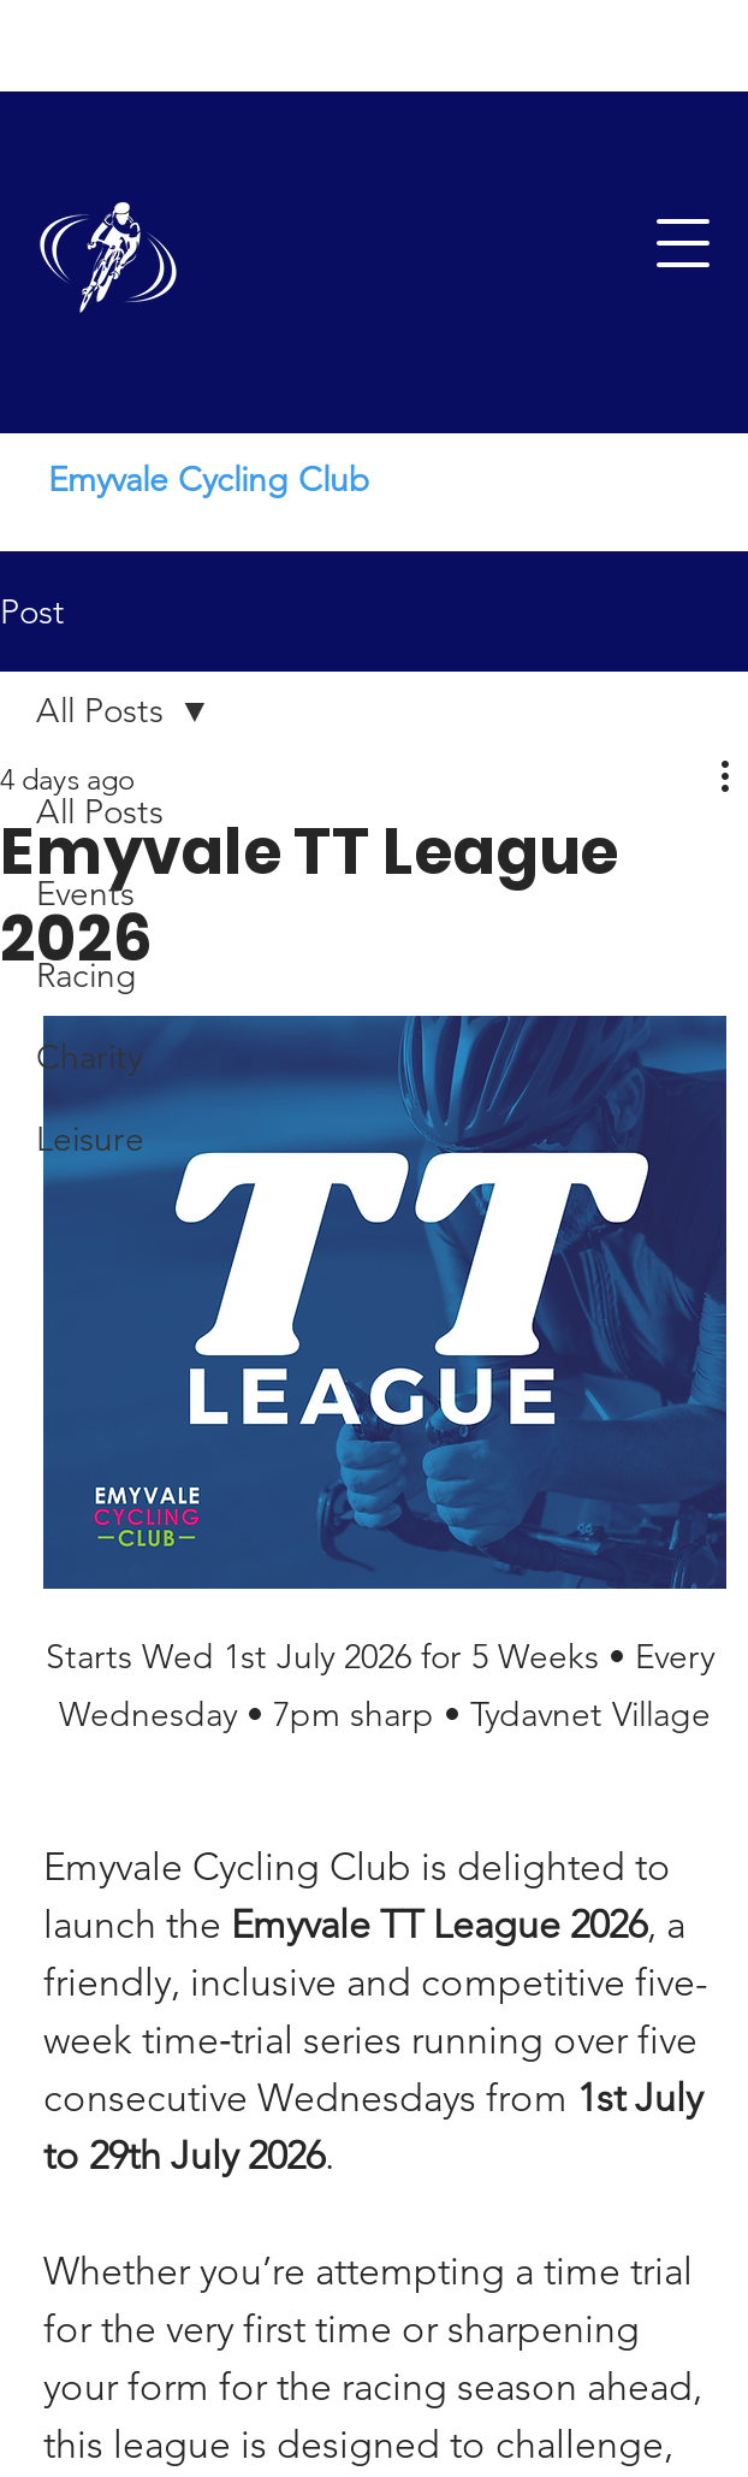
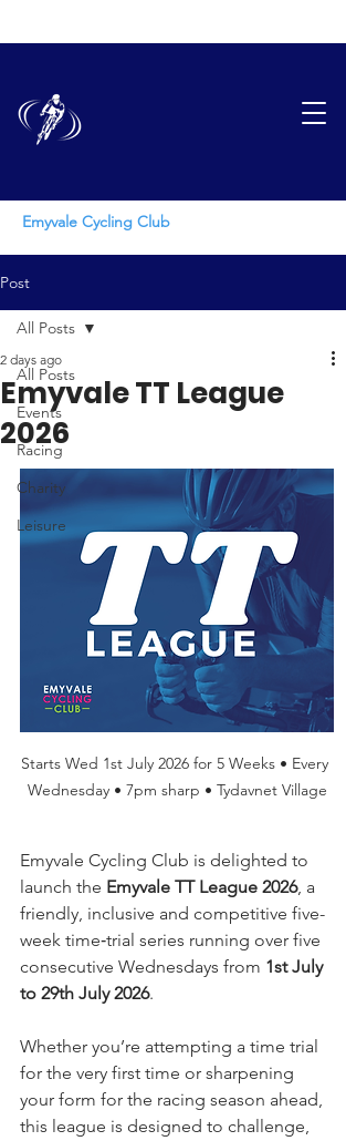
[0,761,135,797] 4 days ago -> [0,351,62,368] 2 days ago

